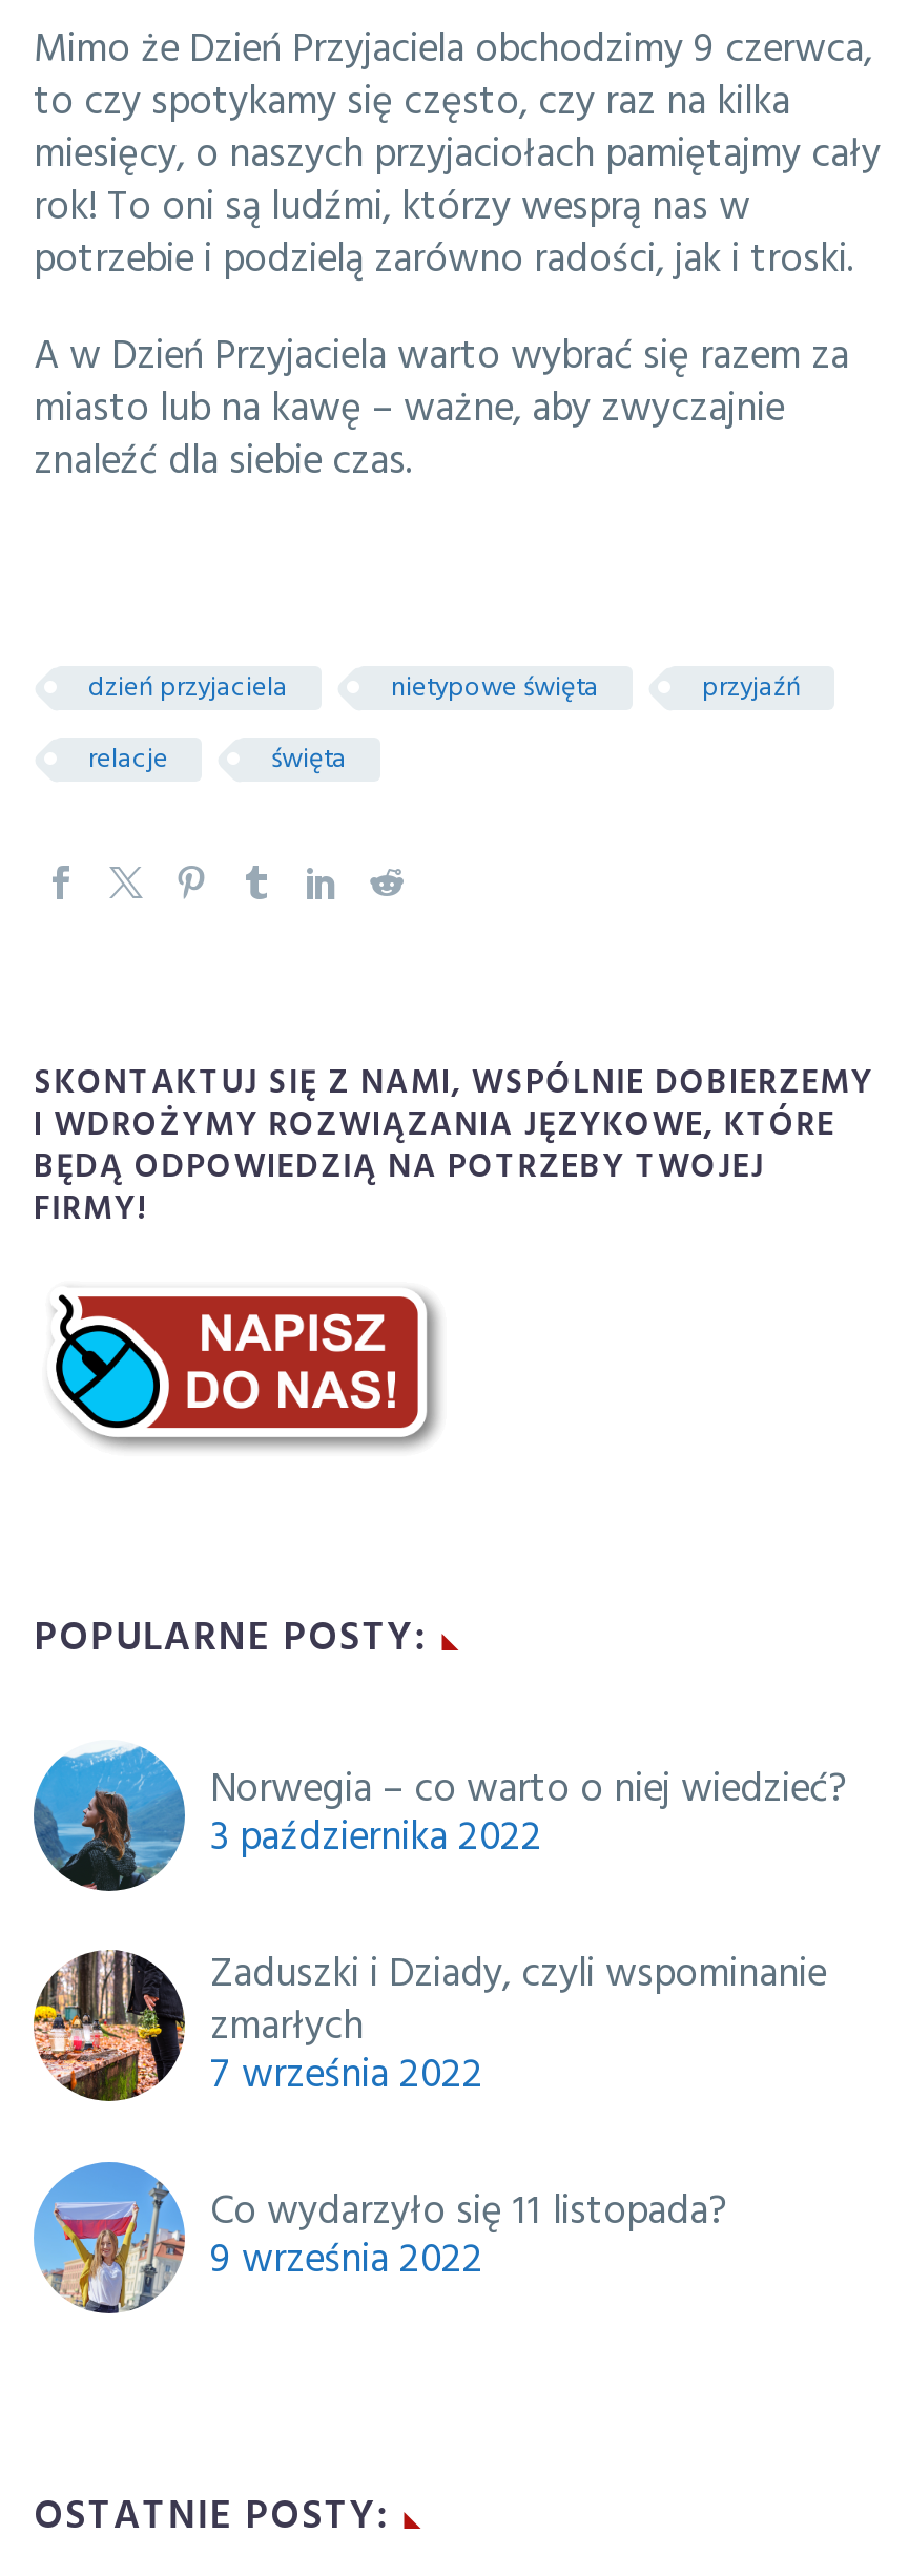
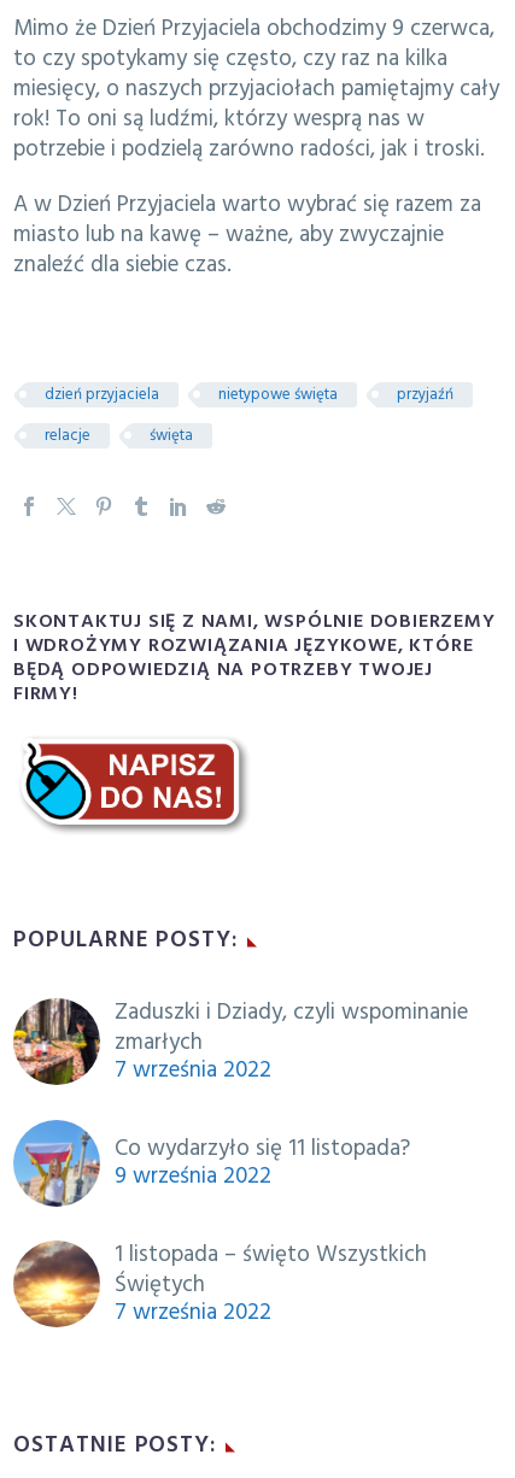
[32,1746,845,1891] [image] | Norwegia – co warto o niej wiedzieć? | 3 października 2022 -> none
moved [29,1944,826,2293] -> [11,995,468,1195]: [image] | Zaduszki i Dziady, czyli wspominanie | zmarłych | 7 września 2022 | Co wydarzyło się 11 listopada? | 9 września 2022
none -> [12,1237,427,1331] [image] | 1 listopada – święto Wszystkich | Świętych | 7 września 2022

